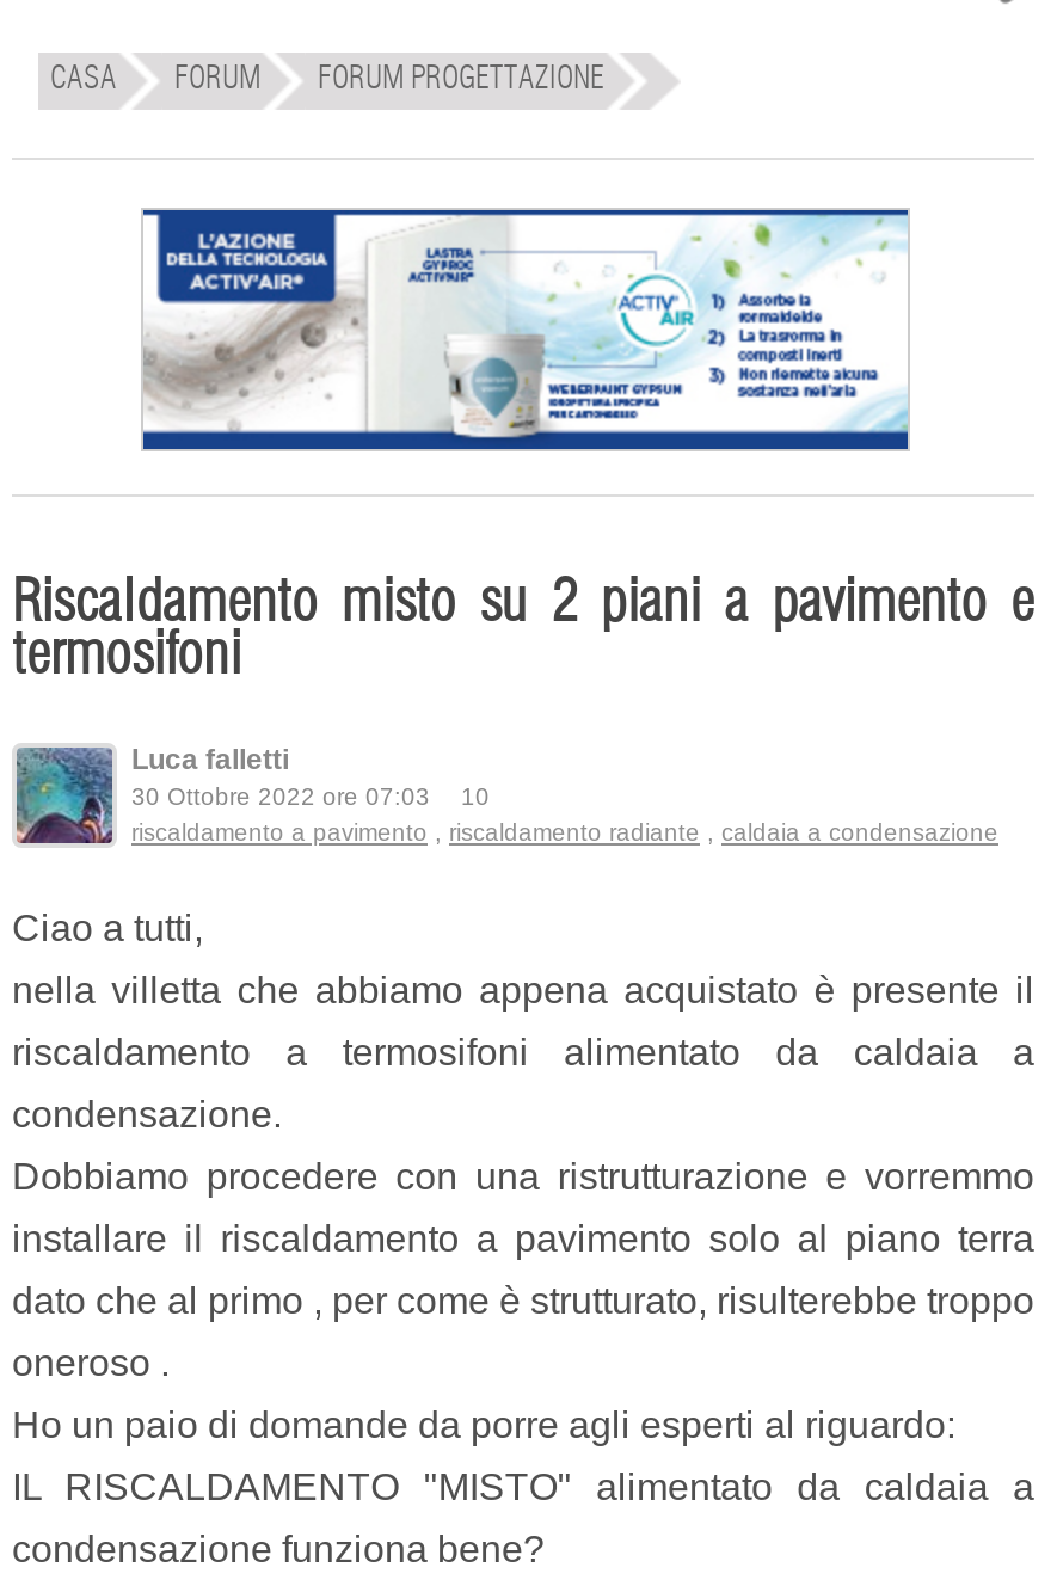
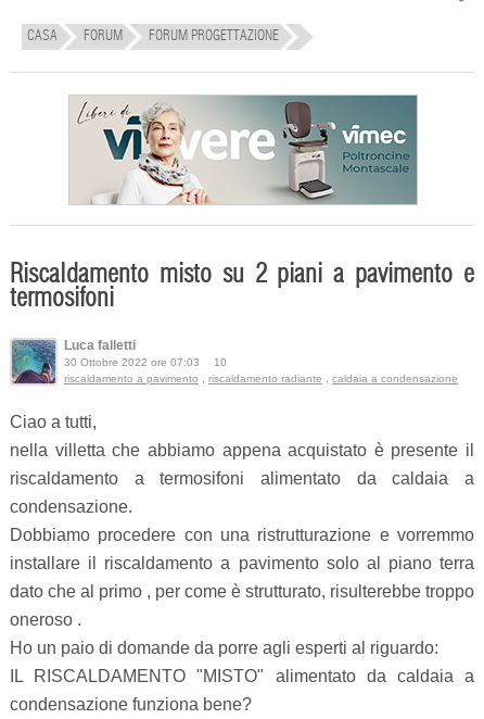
[141,208,910,451] [image] -> [69,94,418,205] [image]

